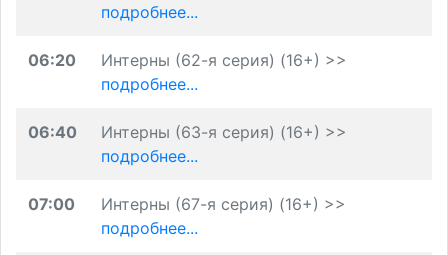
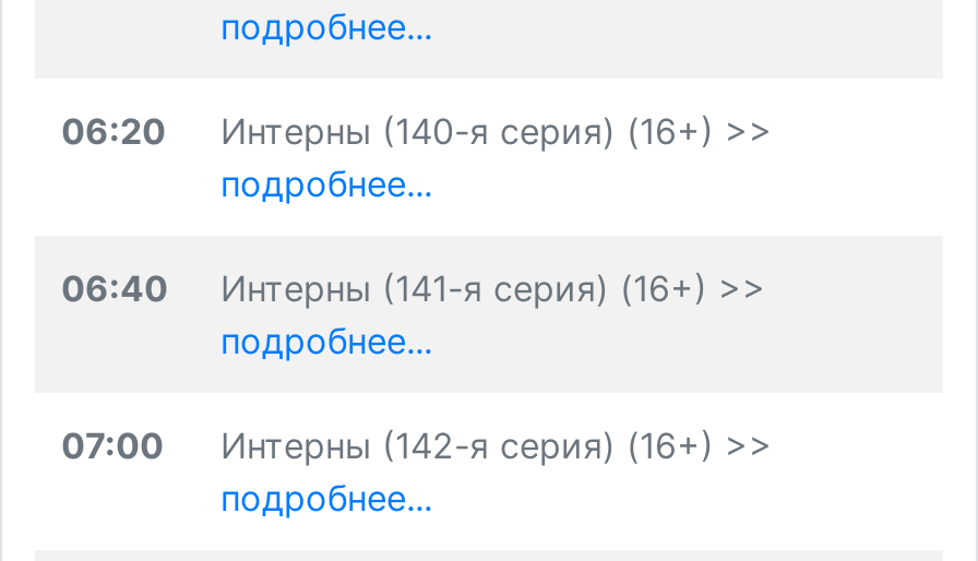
[101,50,347,70] Интерны (62-я серия) (16+) >> -> [220,109,773,153] Интерны (140-я серия) (16+) >>
[101,122,347,142] Интерны (63-я серия) (16+) >> -> [220,267,766,310] Интерны (141-я серия) (16+) >>
[101,194,346,214] Интерны (67-я серия) (16+) >> -> [220,424,773,467] Интерны (142-я серия) (16+) >>

